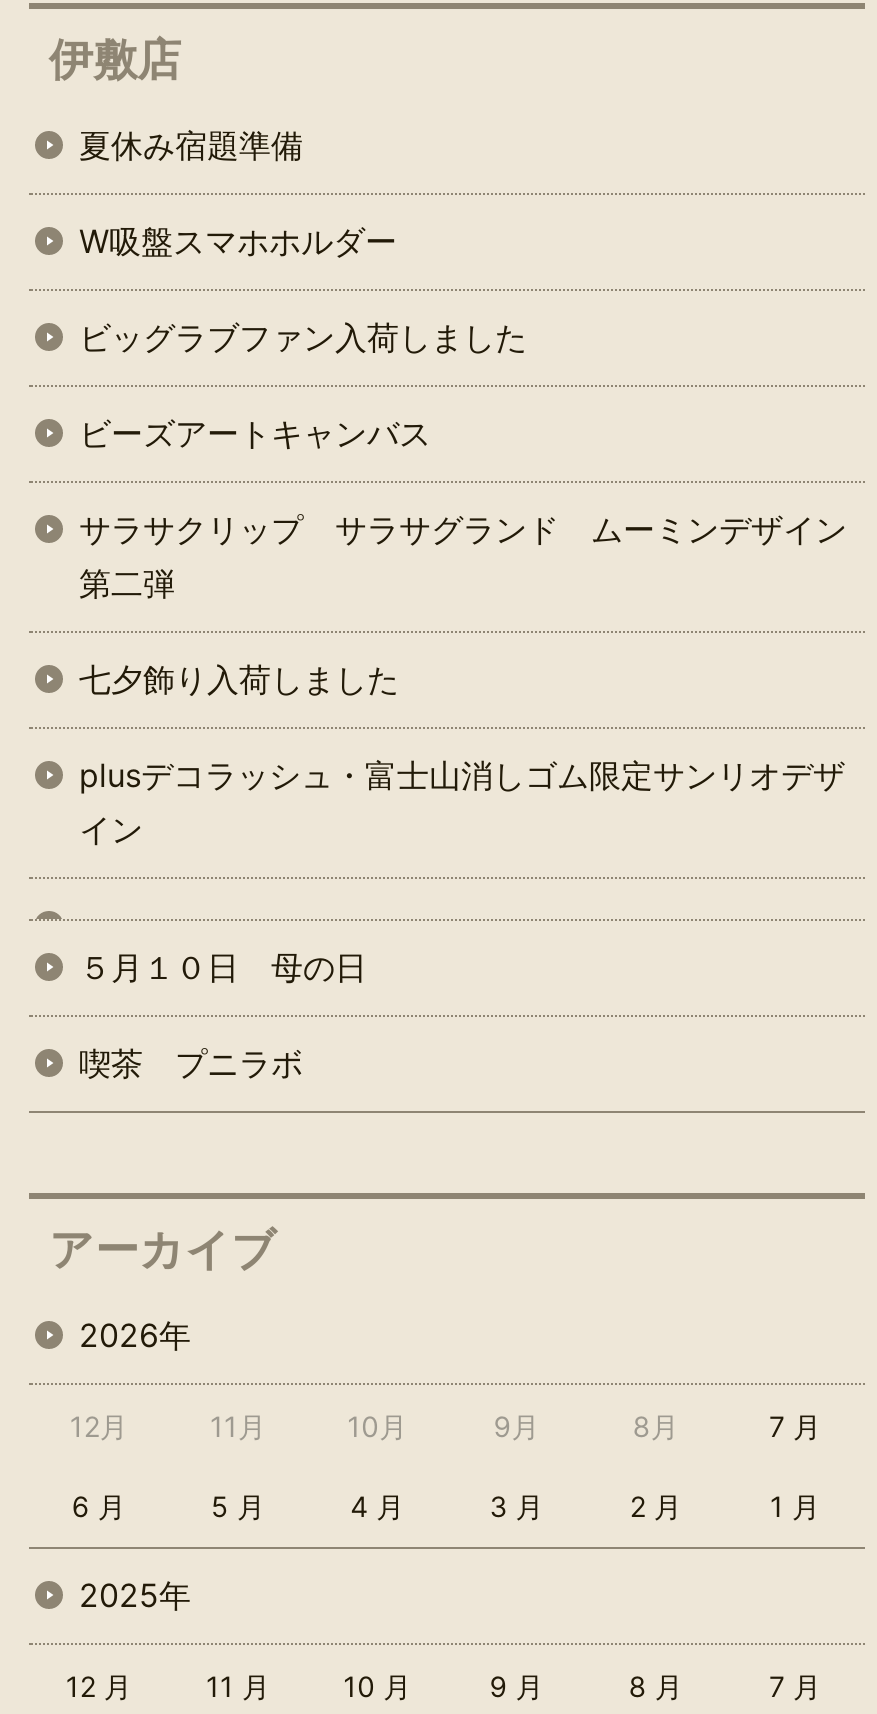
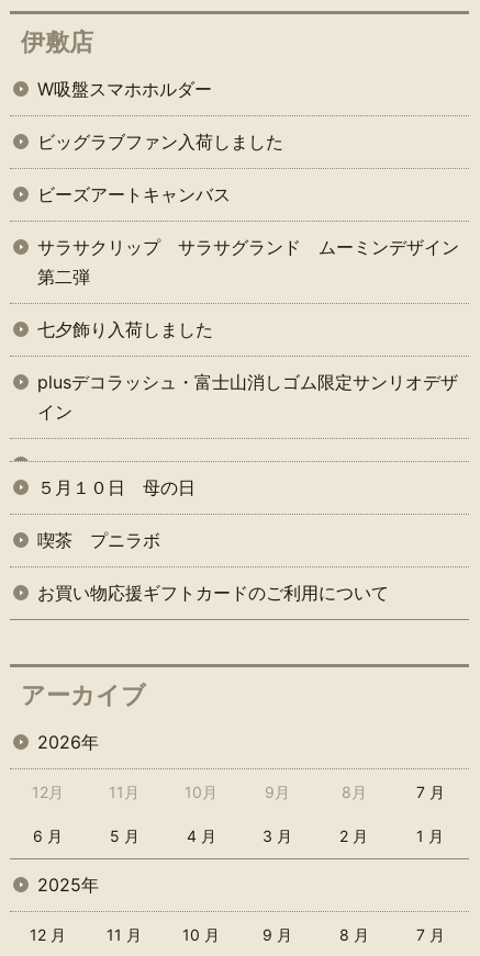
[79,125,303,165] 夏休み宿題準備 -> none
moved [79,221,847,1083] -> [37,78,459,551]: W吸盤スマホホルダー | ビッグラブファン入荷しました | ビーズアートキャンバス | ... | ５月１０日 母の日 | 喫茶 プニラボ
none -> [37,582,389,604] お買い物応援ギフトカードのご利用について

